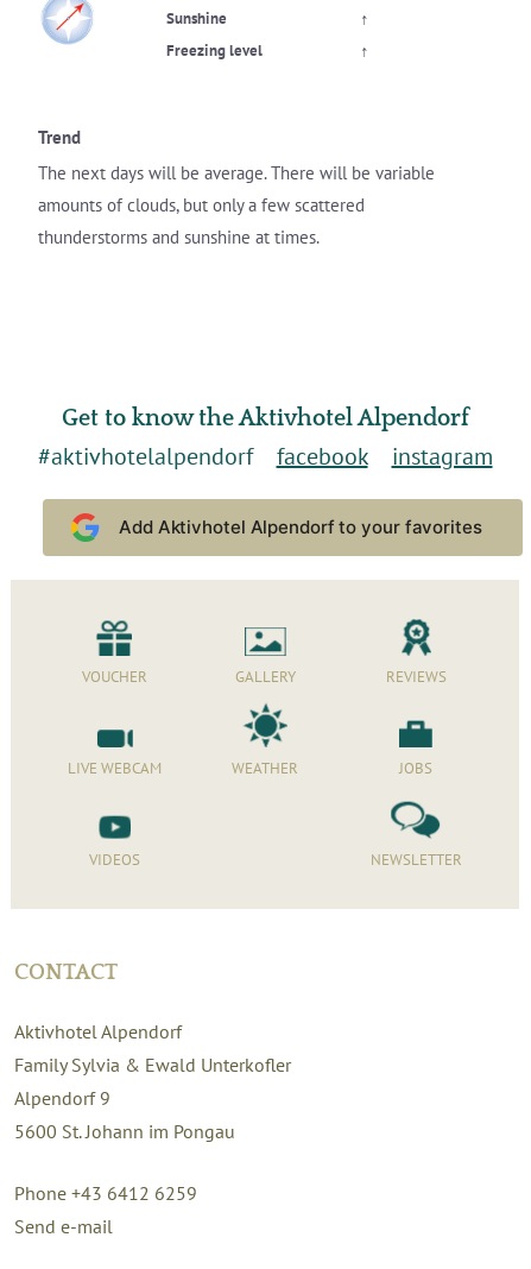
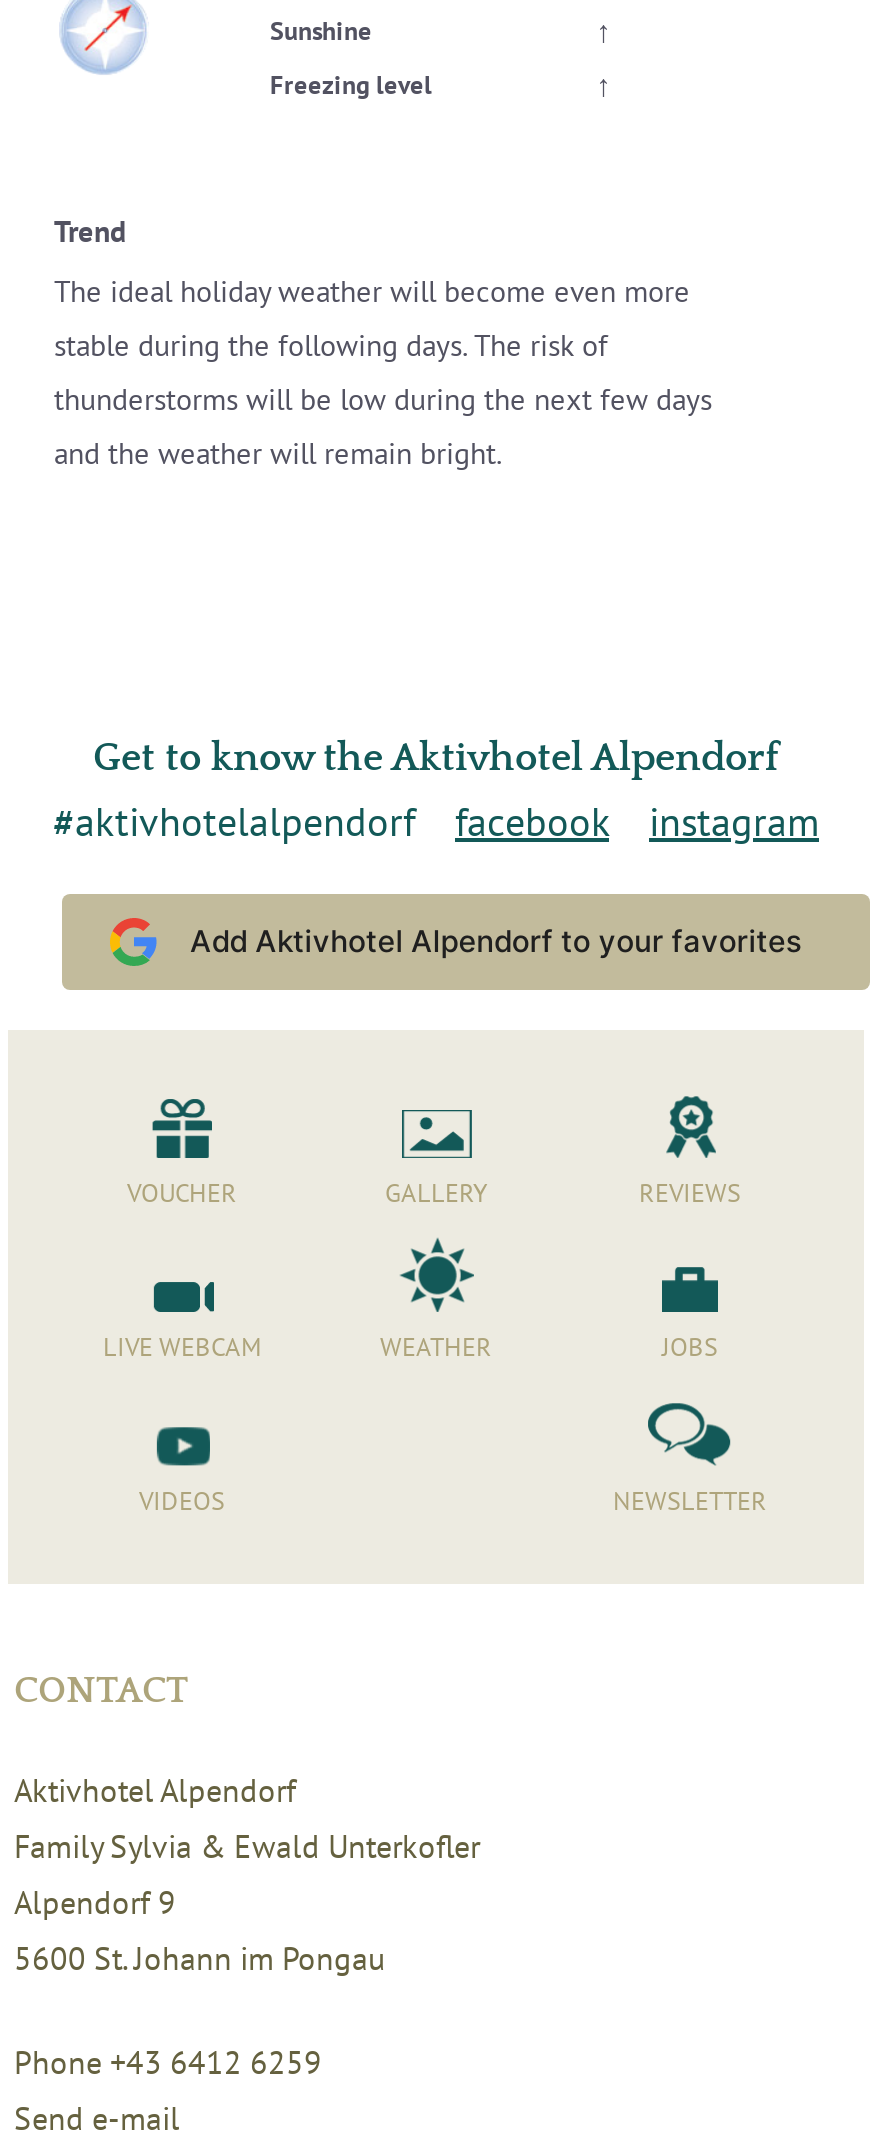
[38,161,435,248] The next days will be average. There will be variable | amounts of clouds, but only a few scattered | thunderstorms and sunshine at times. -> [54,272,712,472] The ideal holiday weather will become even more | stable during the following days. The risk of | thunderstorms will be low during the next few days | and the weather will remain bright.

